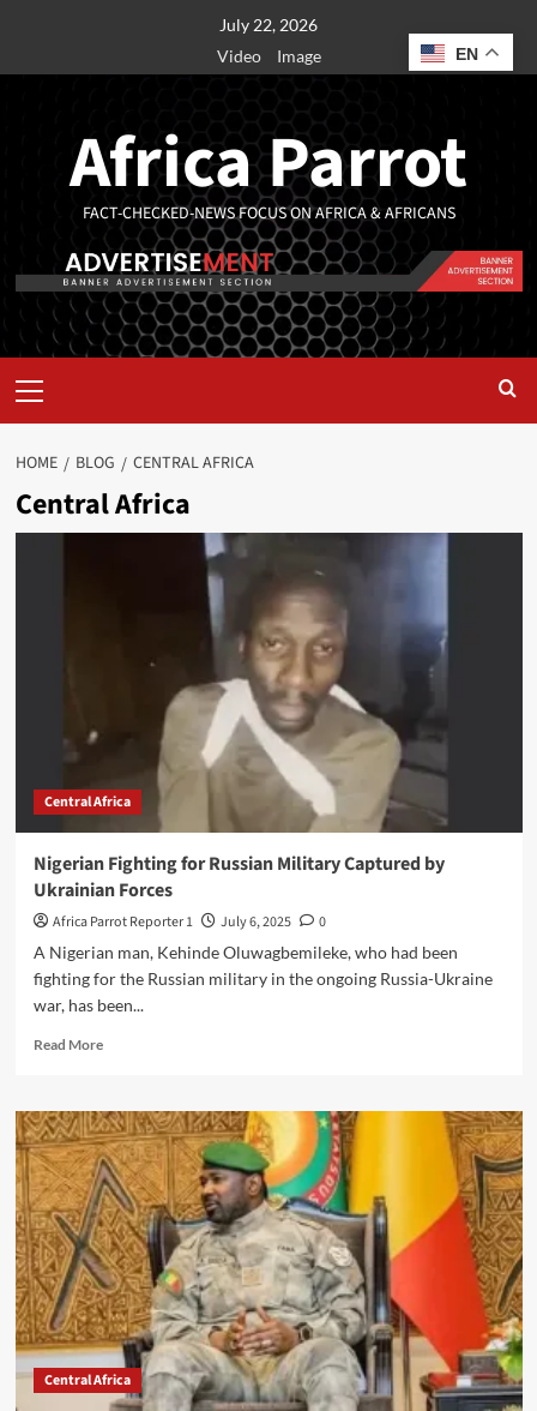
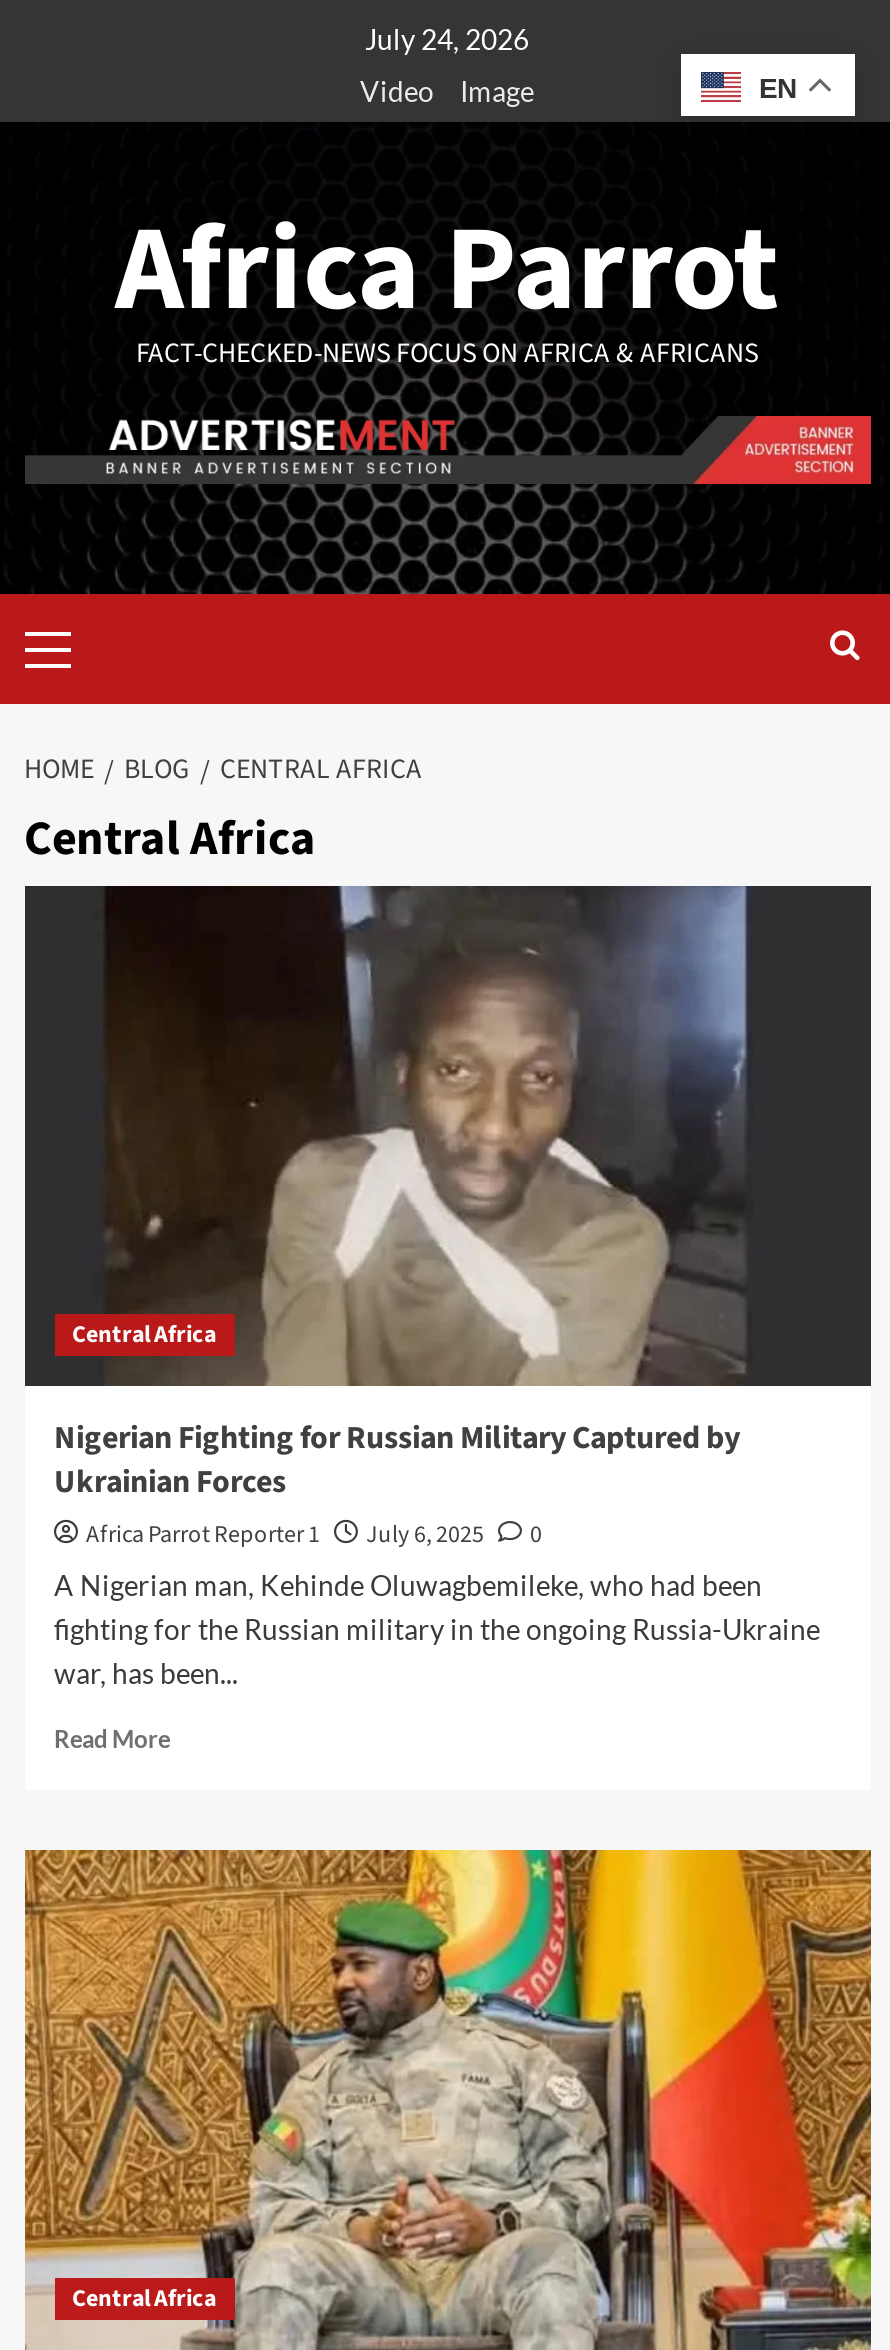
[219,14,318,35] July 22, 2026 -> [365,22,529,56] July 24, 2026

